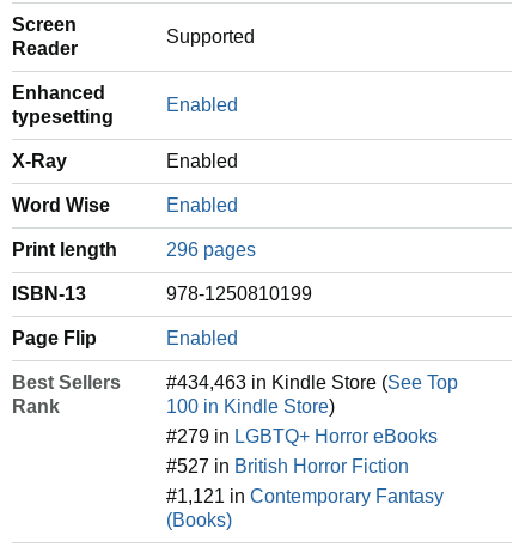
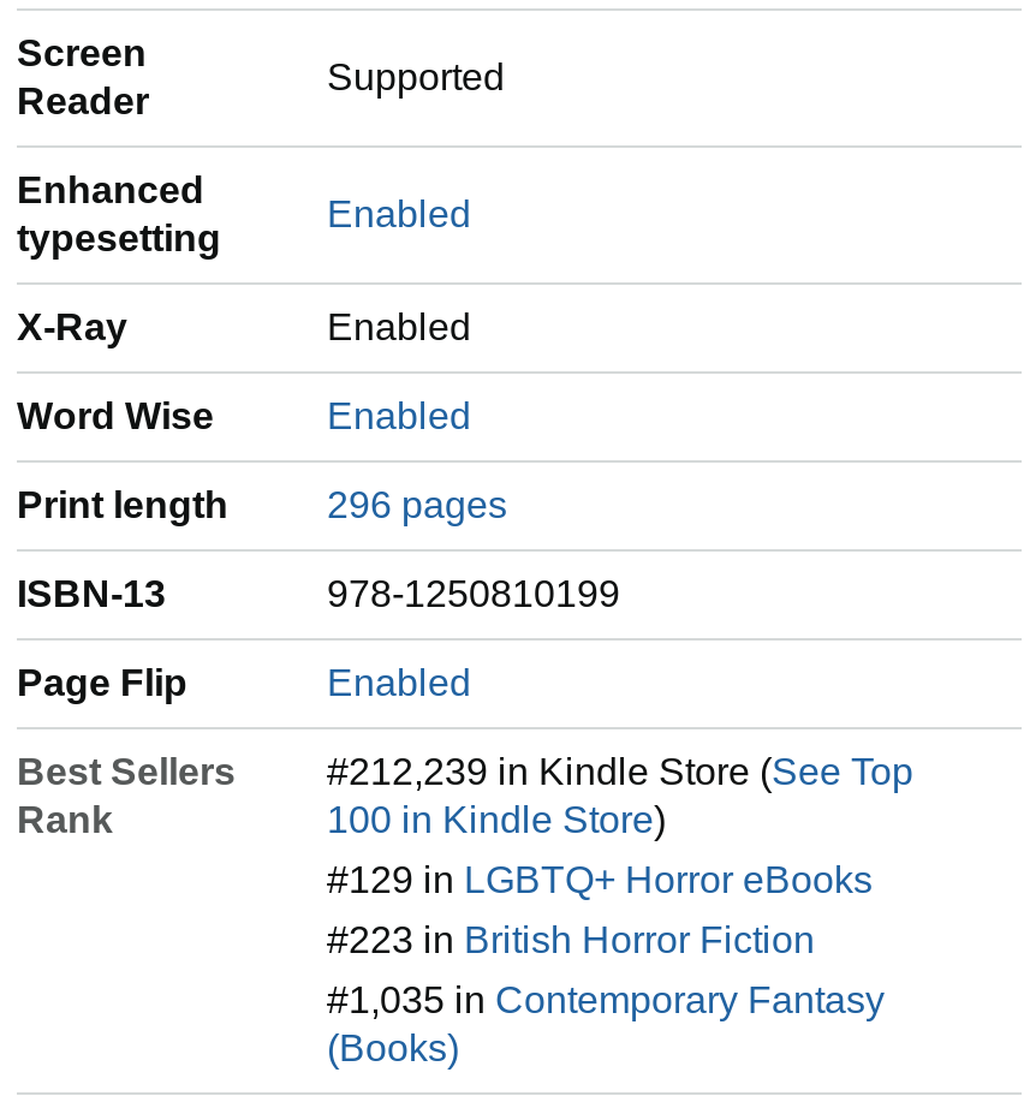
[166,372,458,392] #434,463 in Kindle Store (See Top -> [327,751,913,791] #212,239 in Kindle Store (See Top
[166,426,438,446] #279 in LGBTQ+ Horror eBooks -> [327,859,873,900] #129 in LGBTQ+ Horror eBooks
[166,456,409,476] #527 in British Horror Fiction -> [327,919,815,960] #223 in British Horror Fiction
[166,486,444,506] #1,121 in Contemporary Fantasy -> [327,979,885,1020] #1,035 in Contemporary Fantasy

